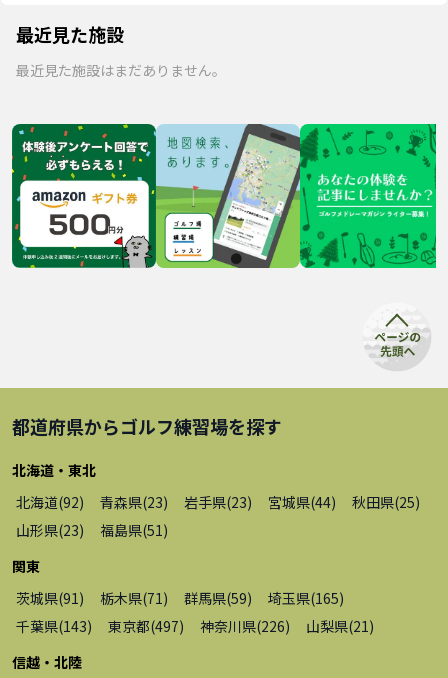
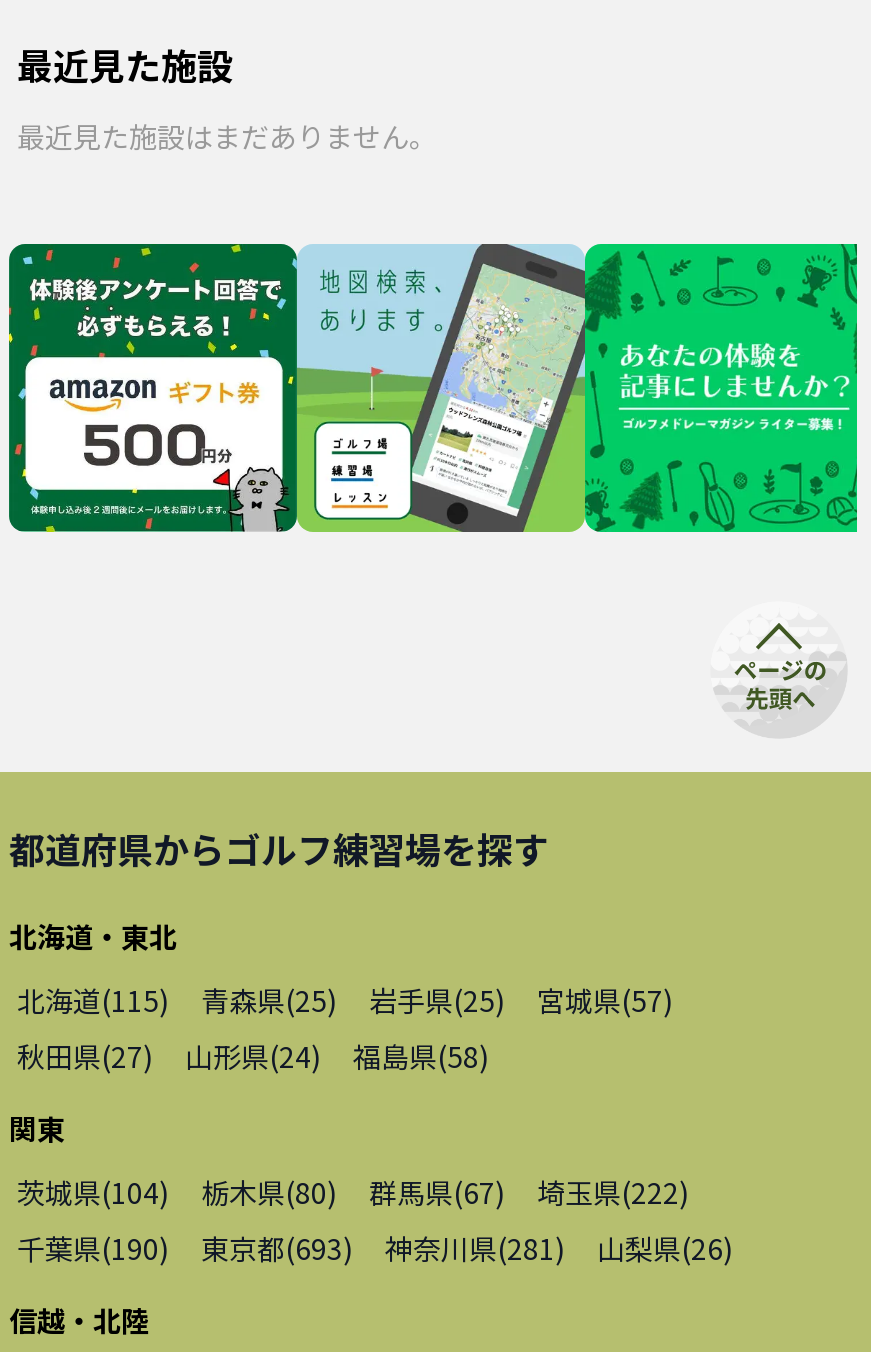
[16,492,84,512] 北海道(92) -> [17,980,169,1020] 北海道(115)
[100,492,168,512] 青森県(23) -> [201,980,337,1020] 青森県(25)
[184,492,252,512] 岩手県(23) -> [369,980,505,1020] 岩手県(25)
[268,492,336,512] 宮城県(44) -> [537,980,673,1020] 宮城県(57)
[352,492,420,512] 秋田県(25) -> [17,1036,153,1076] 秋田県(27)
[16,520,84,540] 山形県(23) -> [185,1036,321,1076] 山形県(24)
[100,520,168,540] 福島県(51) -> [353,1036,489,1076] 福島県(58)
[16,588,84,608] 茨城県(91) -> [17,1172,169,1212] 茨城県(104)
[100,588,168,608] 栃木県(71) -> [201,1172,337,1212] 栃木県(80)
[184,588,252,608] 群馬県(59) -> [369,1172,505,1212] 群馬県(67)
[268,588,344,608] 埼玉県(165) -> [537,1172,689,1212] 埼玉県(222)
[16,616,92,636] 千葉県(143) -> [17,1228,169,1268] 千葉県(190)
[108,616,184,636] 東京都(497) -> [201,1228,353,1268] 東京都(693)
[200,616,290,636] 神奈川県(226) -> [385,1228,565,1268] 神奈川県(281)
[306,616,374,636] 山梨県(21) -> [597,1228,733,1268] 山梨県(26)

